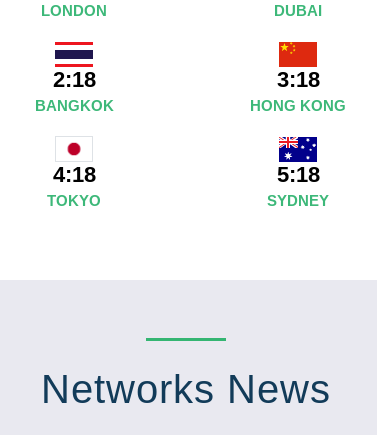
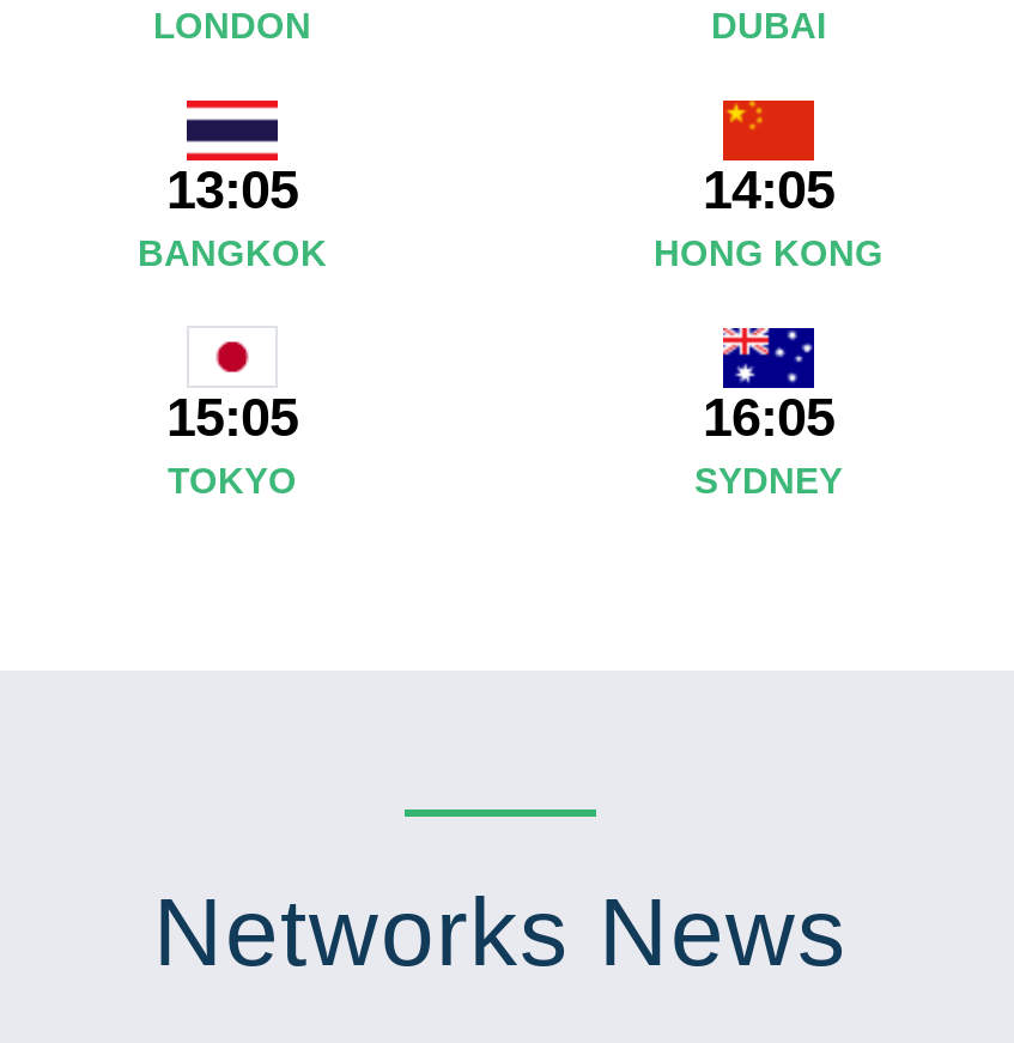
[52,67,95,92] 2:18 -> [166,161,298,221] 13:05
[276,67,319,92] 3:18 -> [703,161,834,221] 14:05
[52,162,95,187] 4:18 -> [166,389,298,449] 15:05
[276,162,319,187] 5:18 -> [703,388,834,448] 16:05

